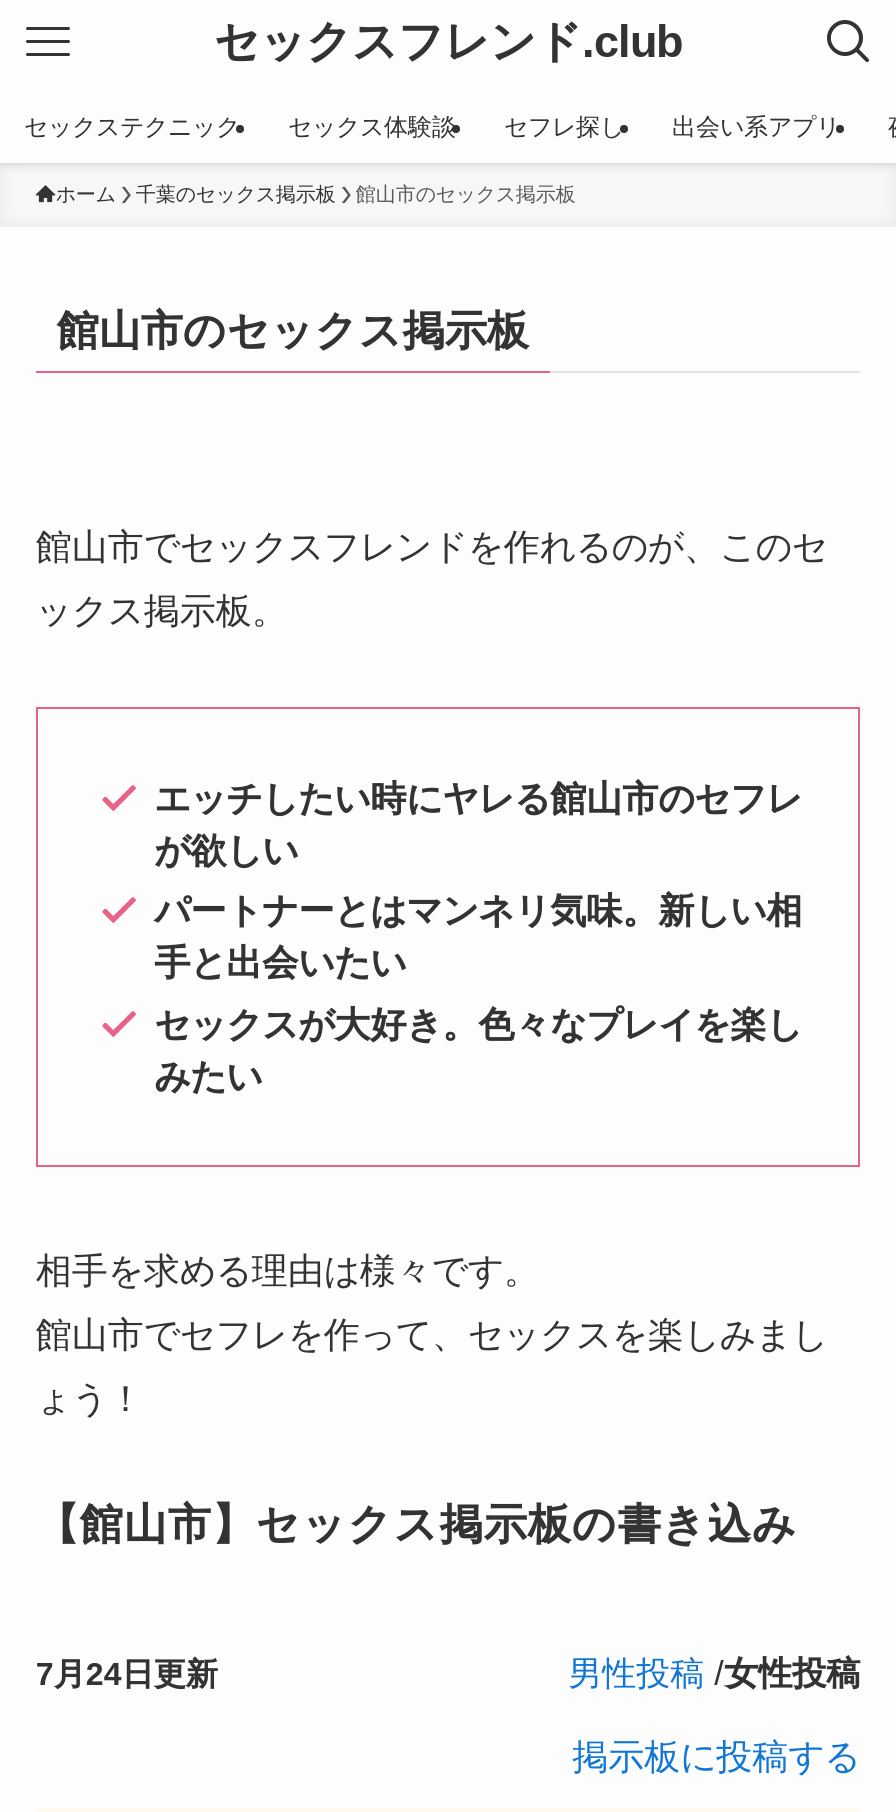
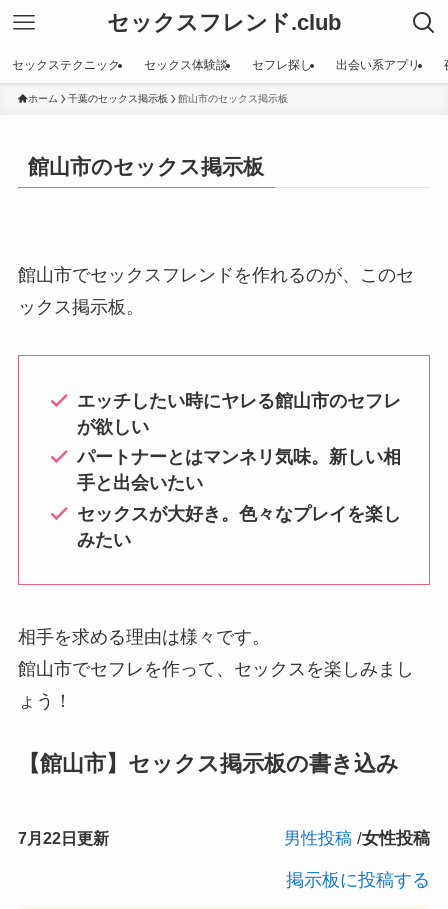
[36,1655,218,1691] 7月24日更新 -> [18,829,109,847] 7月22日更新

